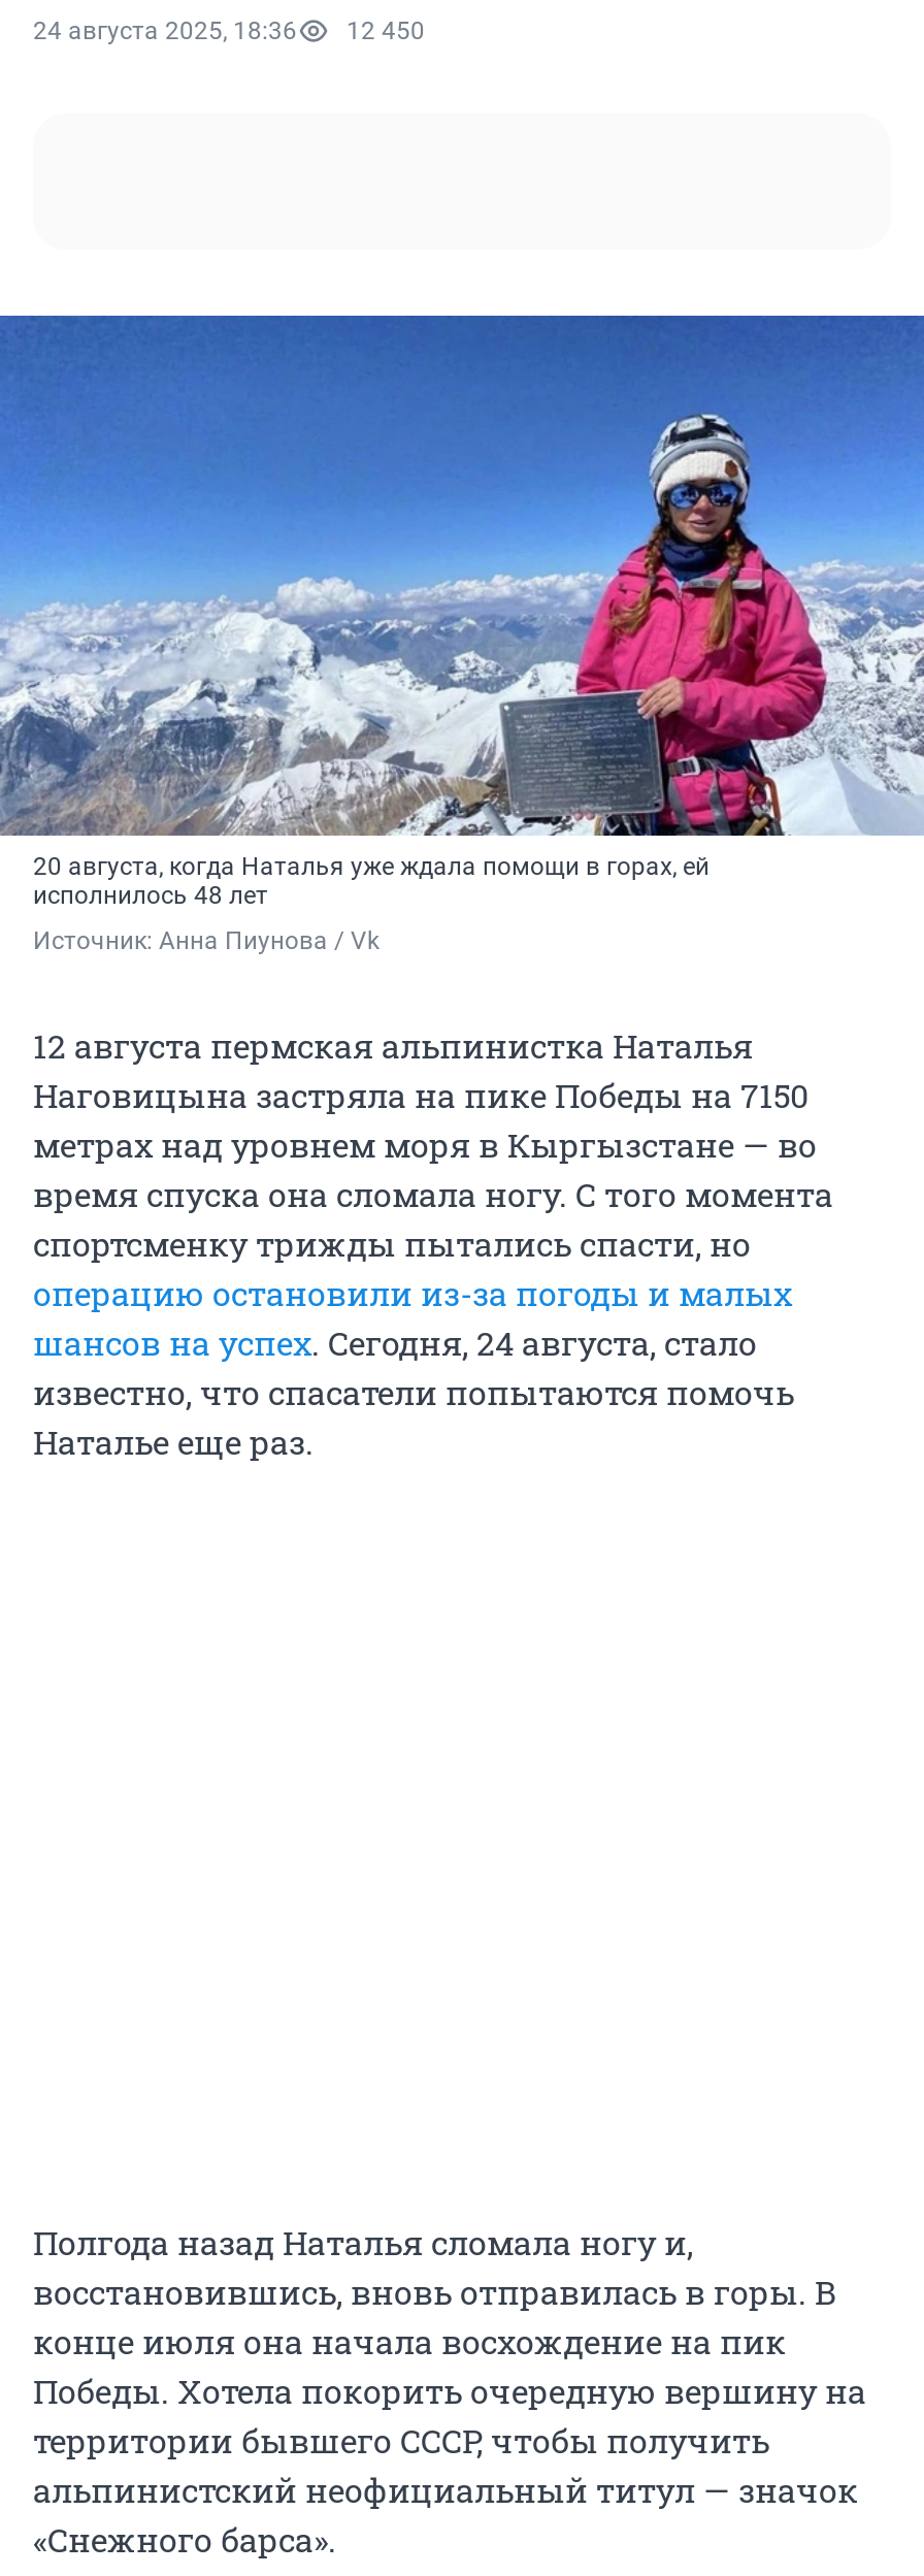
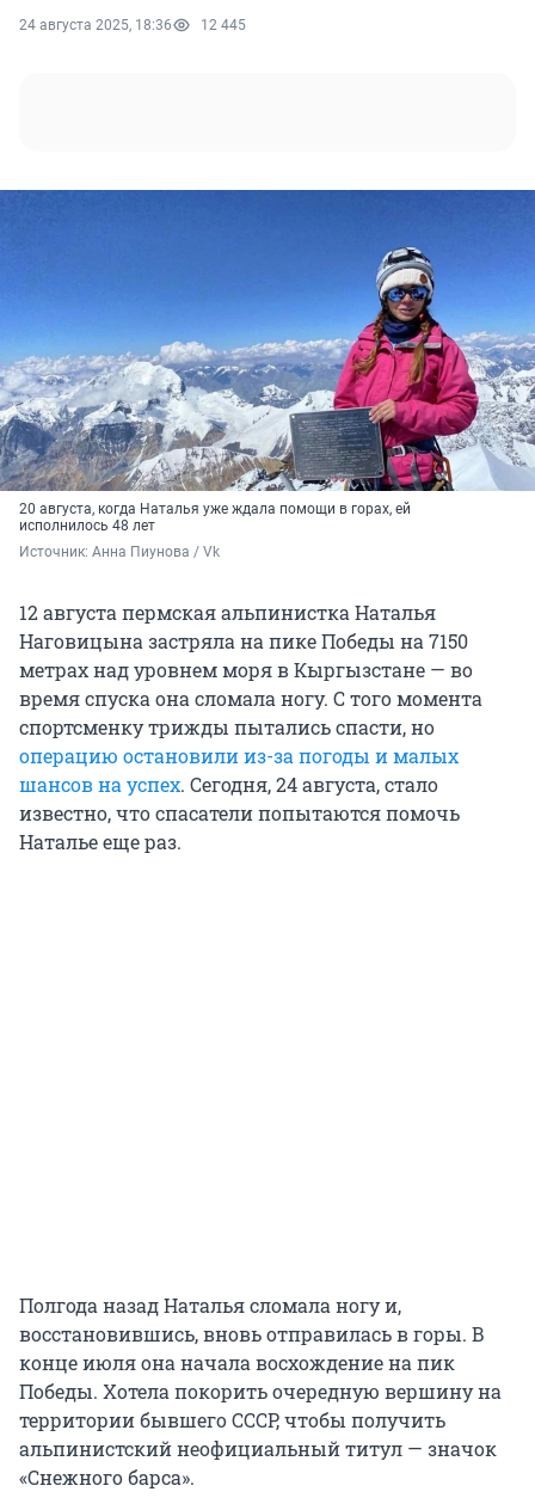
[33,17,425,46] 24 августа 2025, 18:36 12 450 -> [19,17,246,34] 24 августа 2025, 18:36 12 445

